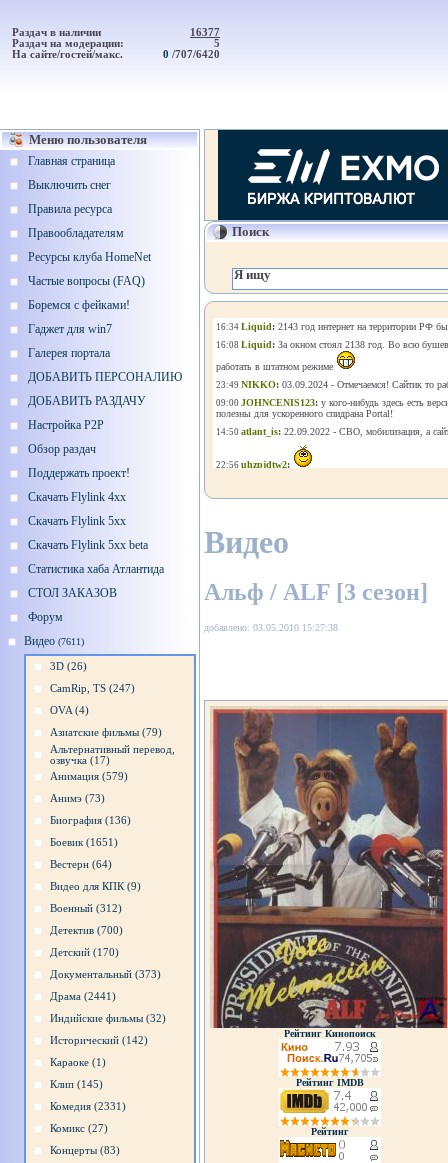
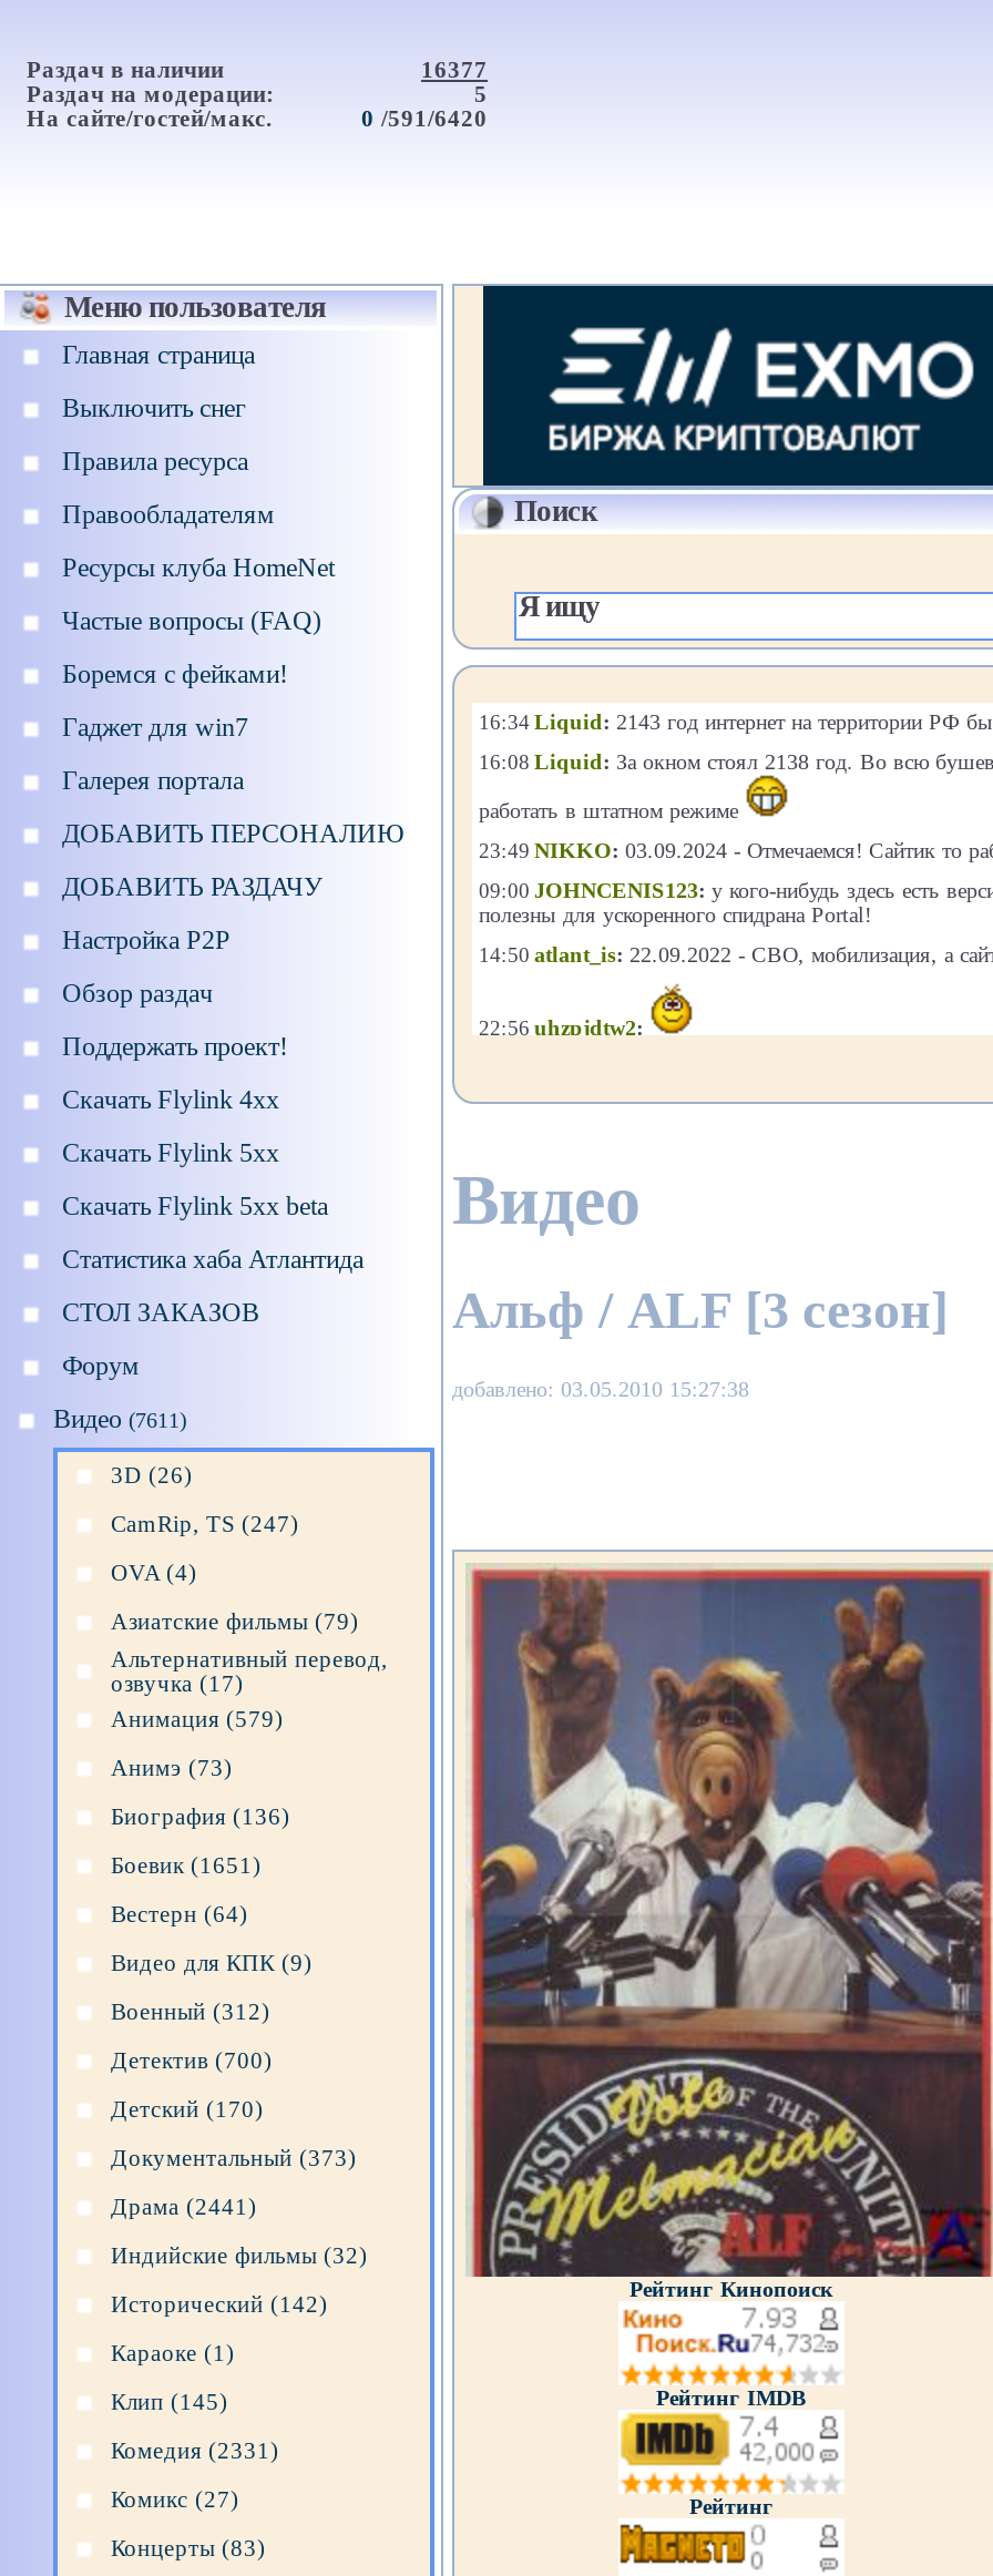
[163,49,220,60] 0 /707/6420 -> [361,106,488,131] 0 /591/6420

